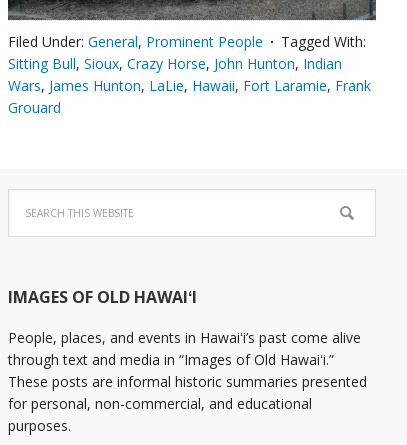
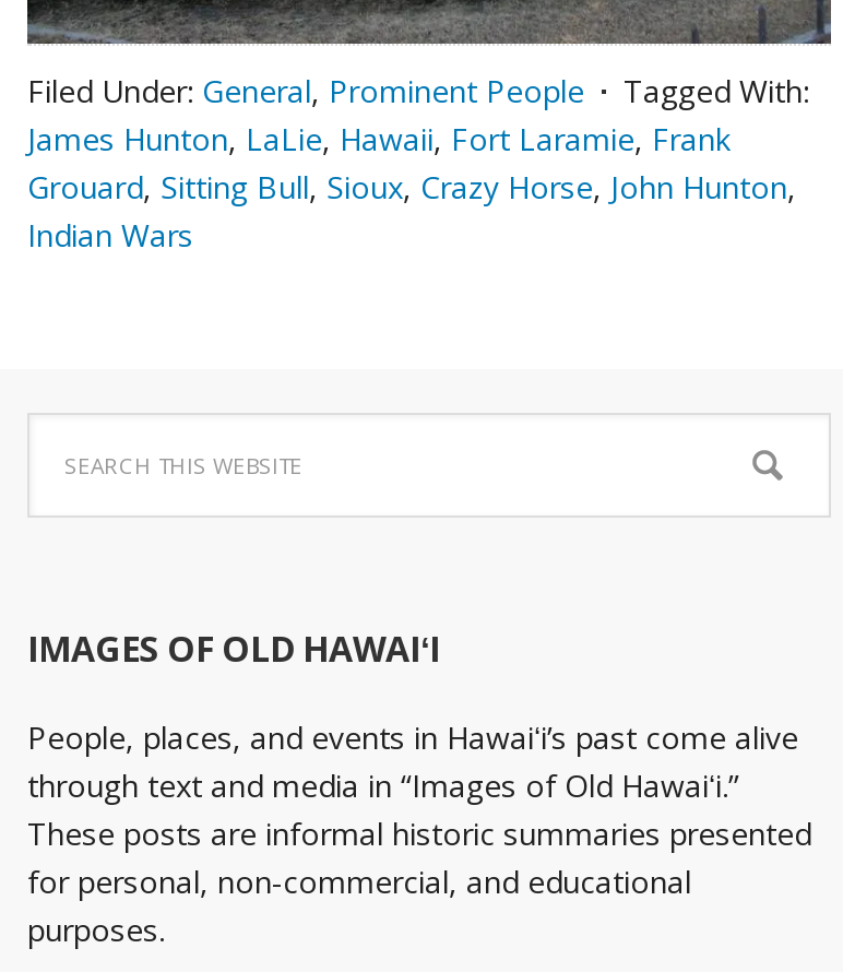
[8,54,371,117] Sitting Bull, Sioux, Crazy Horse, John Hunton, Indian | Wars, James Hunton, LaLie, Hawaii, Fort Laramie, Frank | Grouard -> [27,119,796,256] James Hunton, LaLie, Hawaii, Fort Laramie, Frank | Grouard, Sitting Bull, Sioux, Crazy Horse, John Hunton, | Indian Wars

